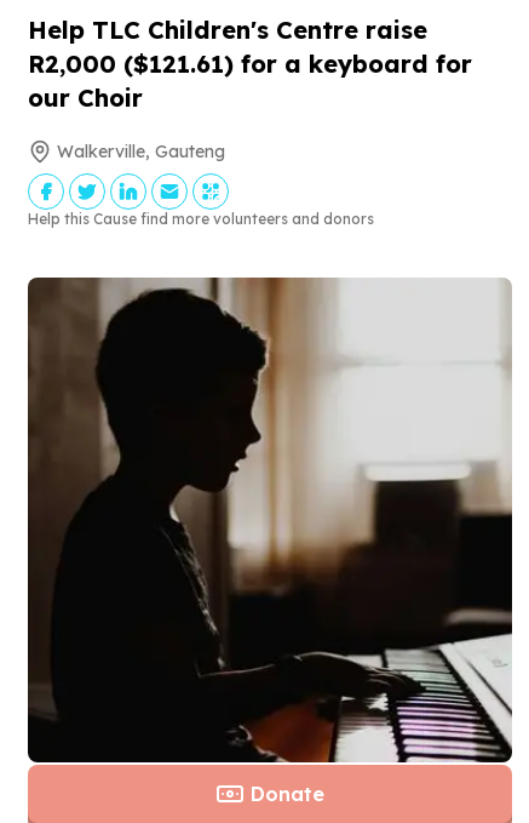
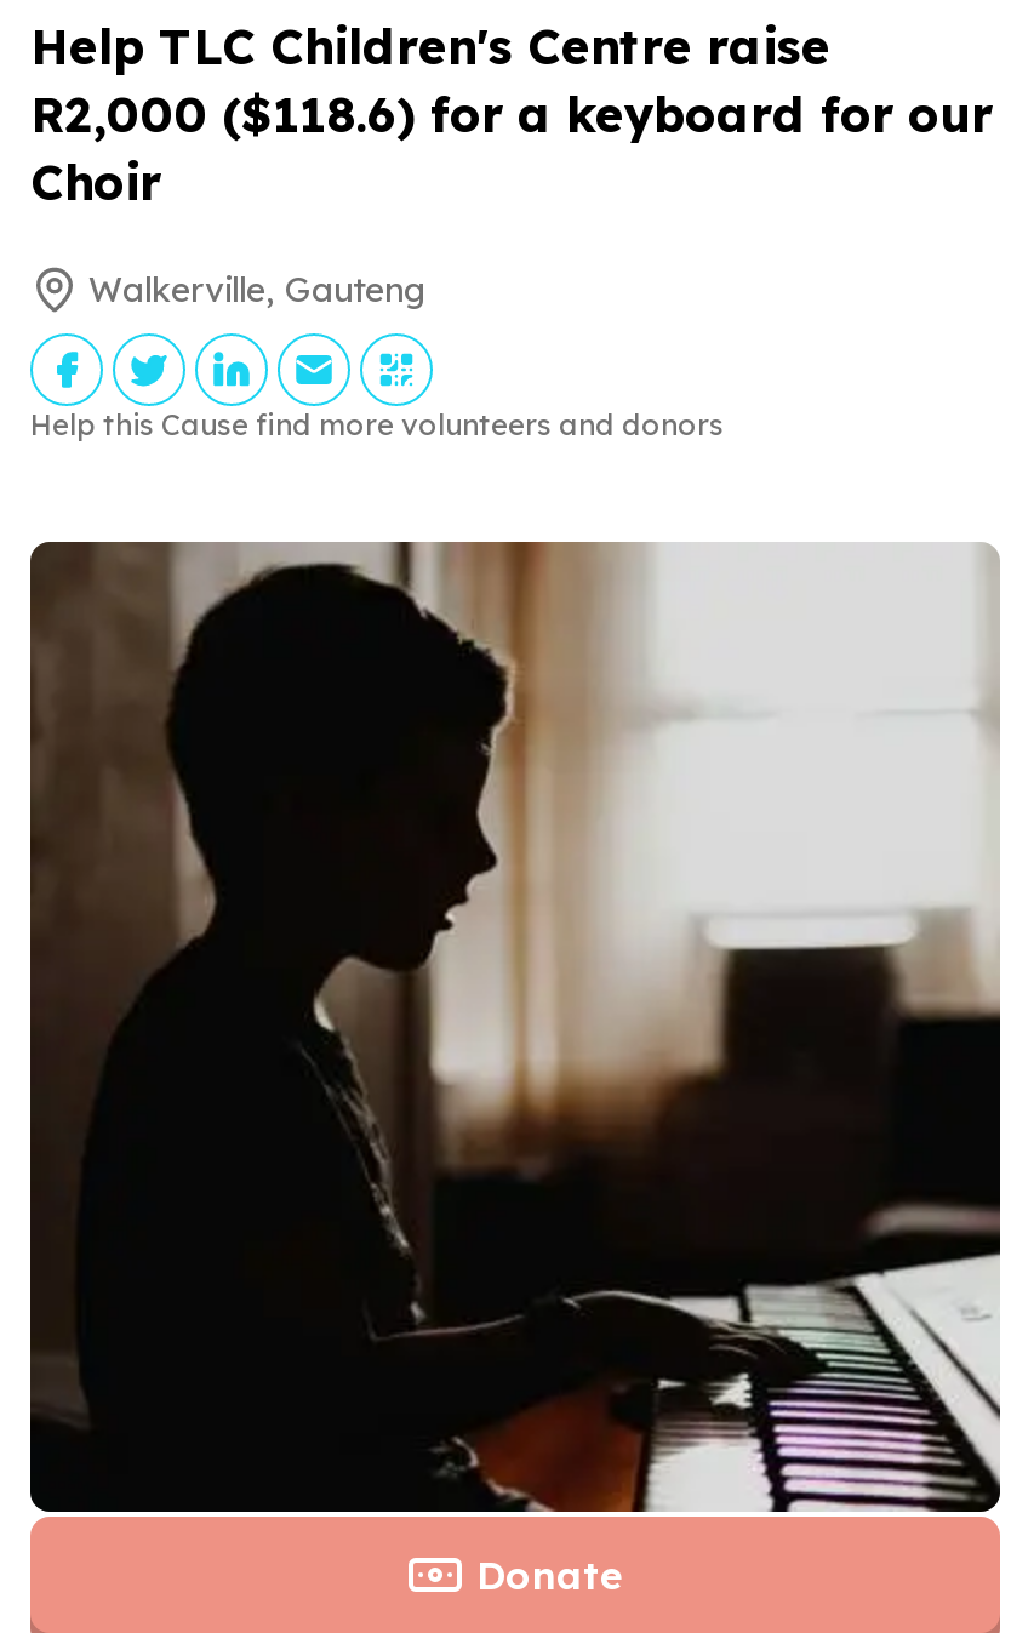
[28,48,472,113] R2,000 ($121.61) for a keyboard for | our Choir -> [30,84,993,212] R2,000 ($118.6) for a keyboard for our | Choir

